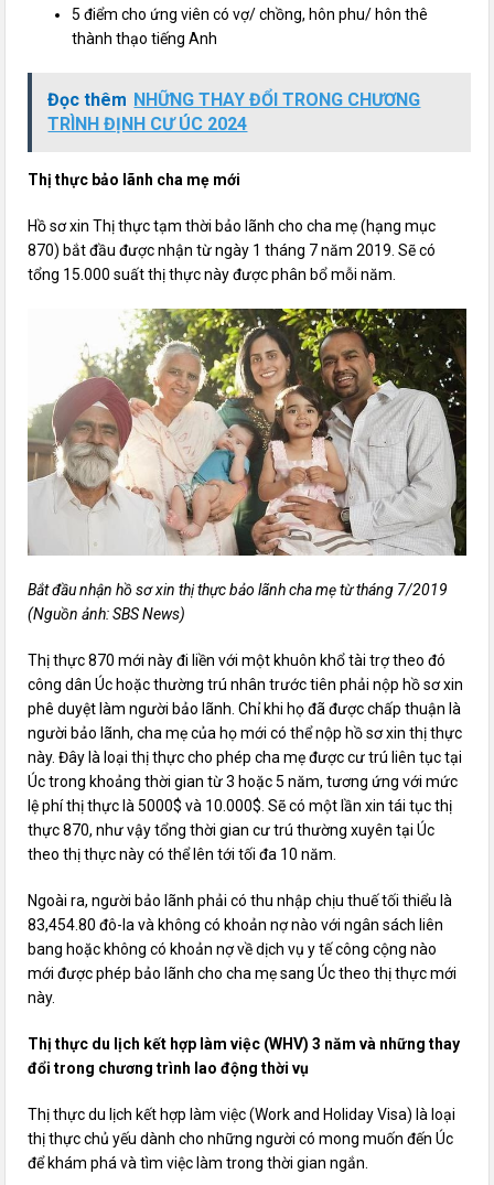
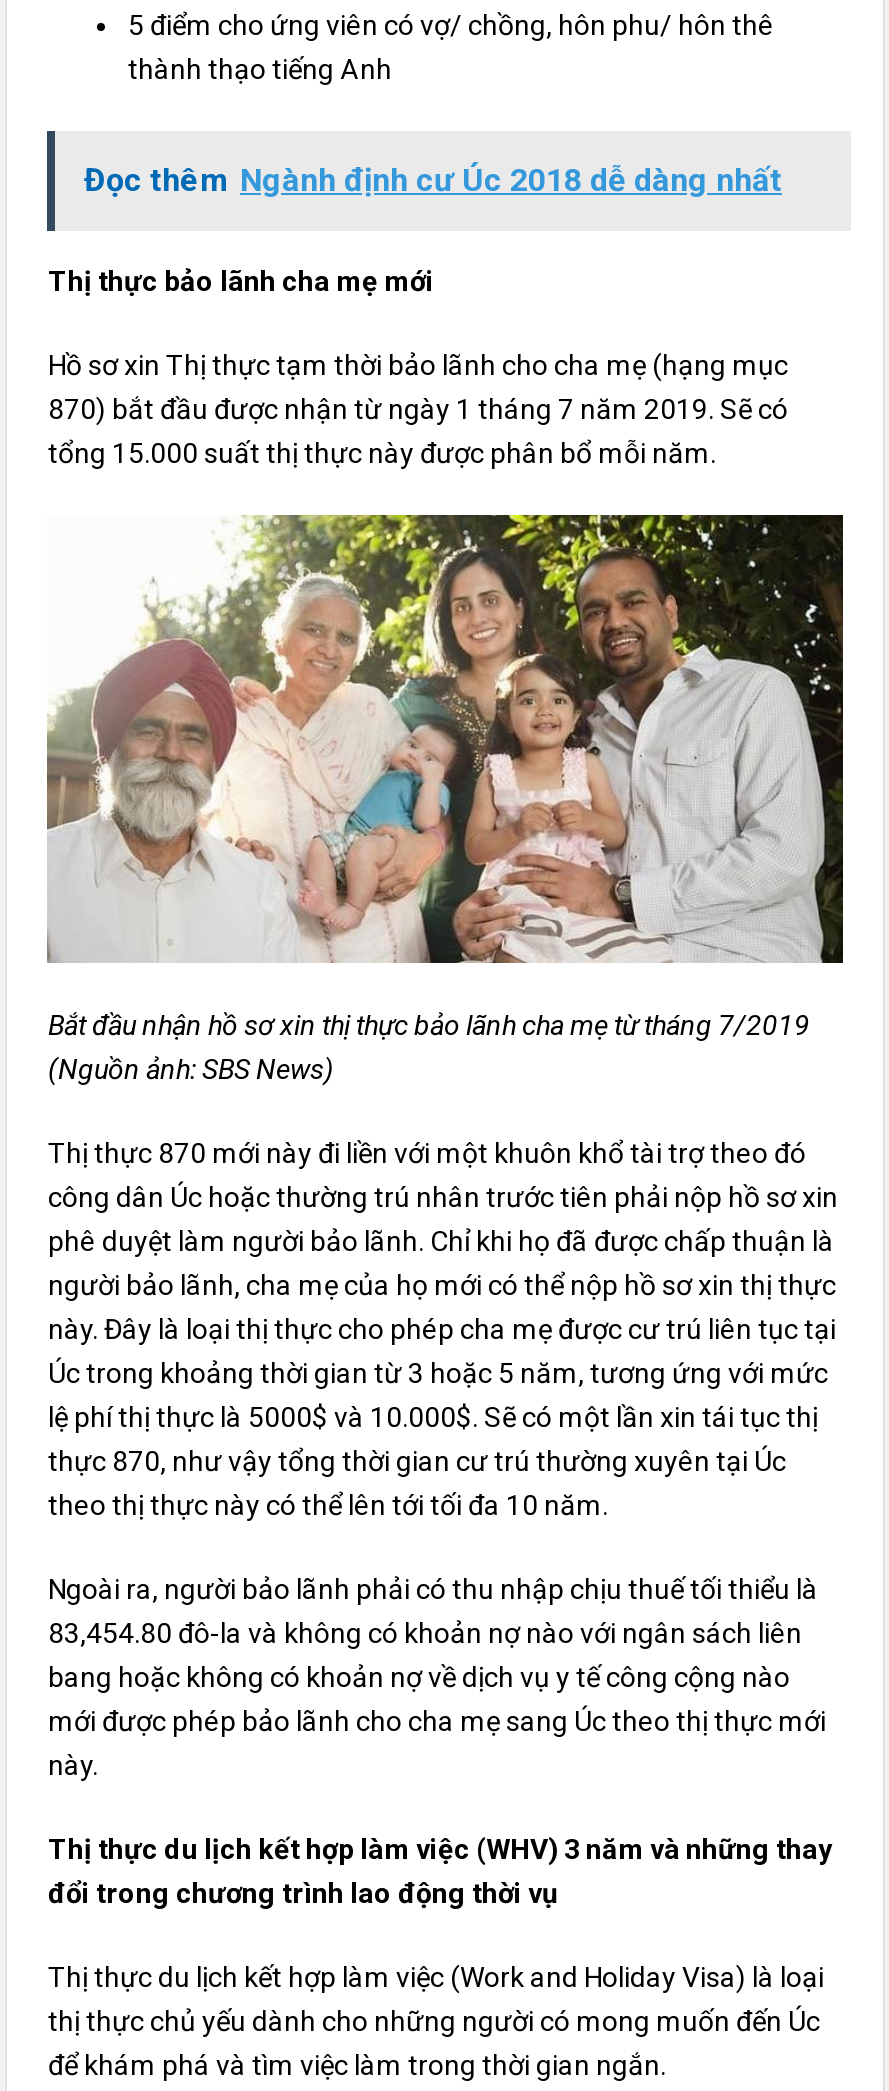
[48,90,421,135] Đọc thêm NHỮNG THAY ĐỔI TRONG CHƯƠNG | TRÌNH ĐỊNH CƯ ÚC 2024 -> [84,162,782,200] Đọc thêm Ngành định cư Úc 2018 dễ dàng nhất

